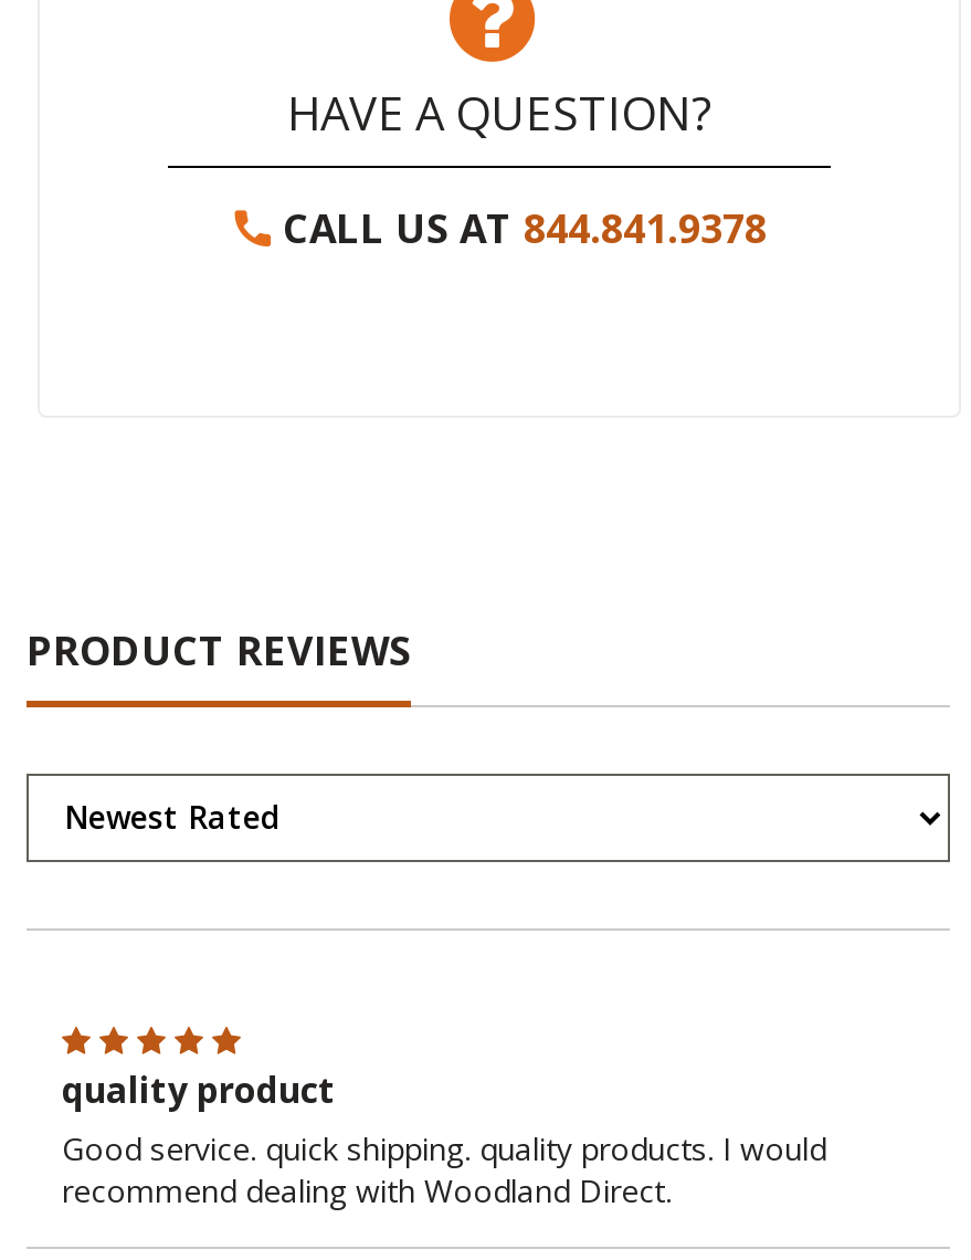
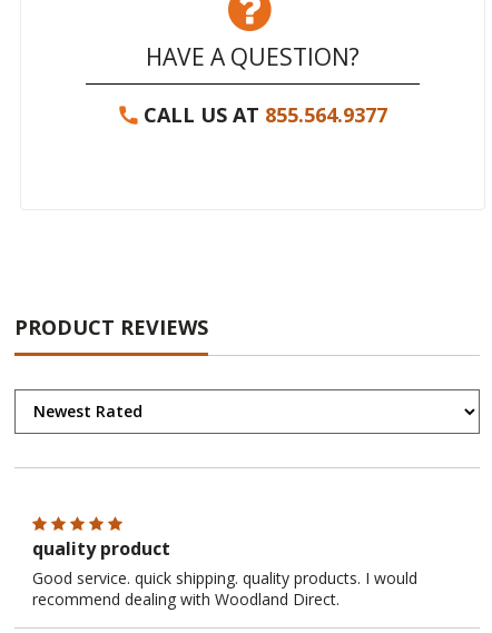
[283,201,767,254] CALL US AT 844.841.9378 -> [144,101,387,128] CALL US AT 855.564.9377

